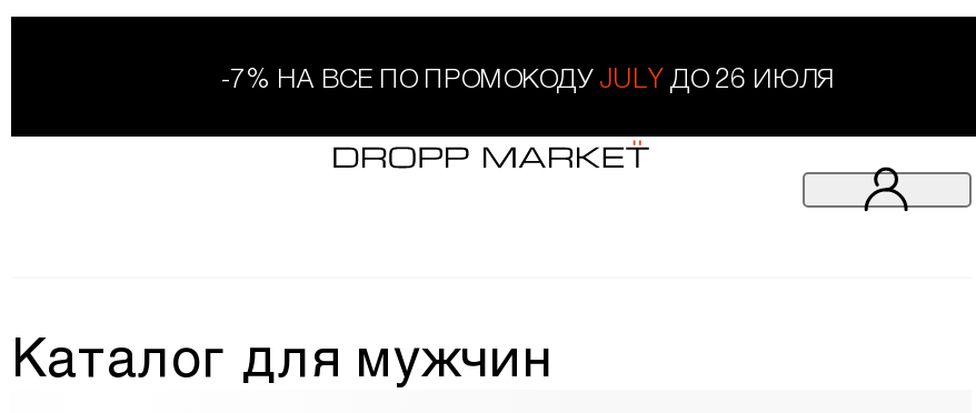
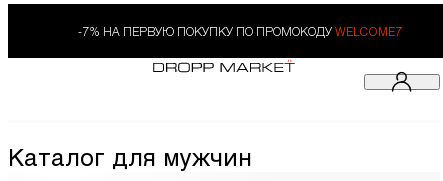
[221,61,833,92] -7% НА ВСЕ ПО ПРОМОКОДУ JULY ДО 26 ИЮЛЯ -> [78,24,402,38] -7% НА ПЕРВУЮ ПОКУПКУ ПО ПРОМОКОДУ WELCOME7

